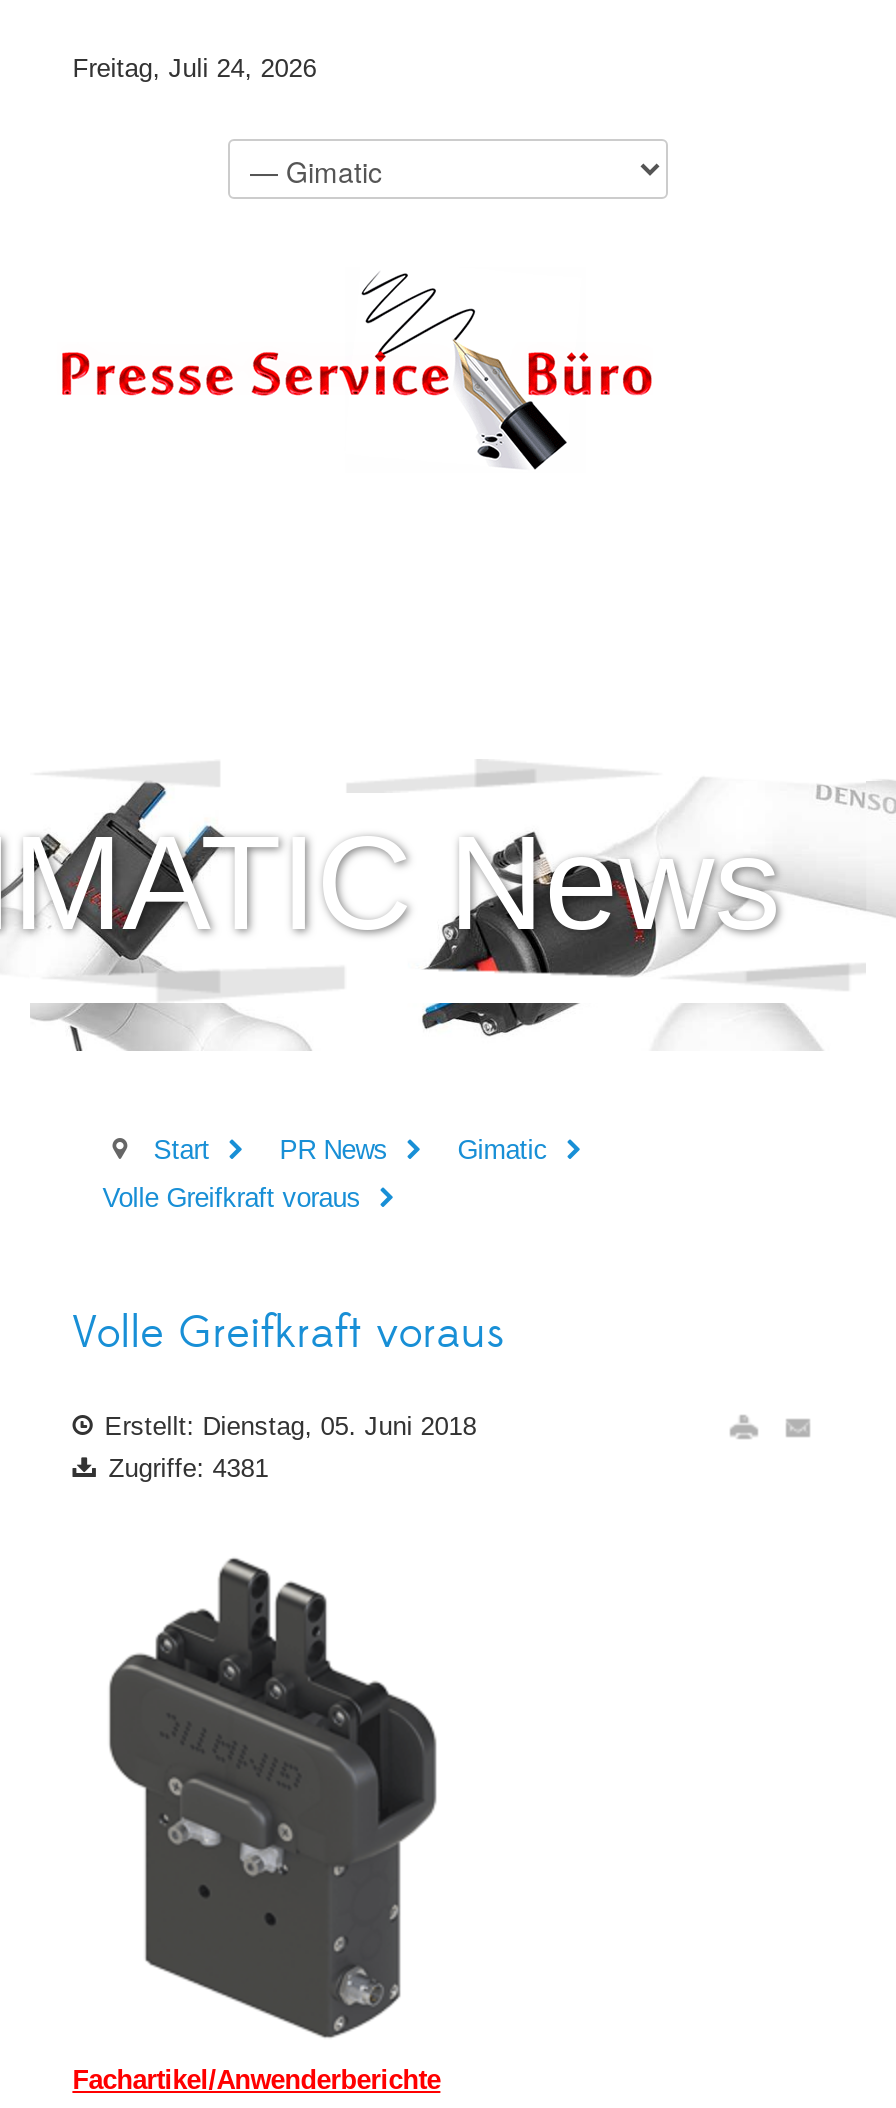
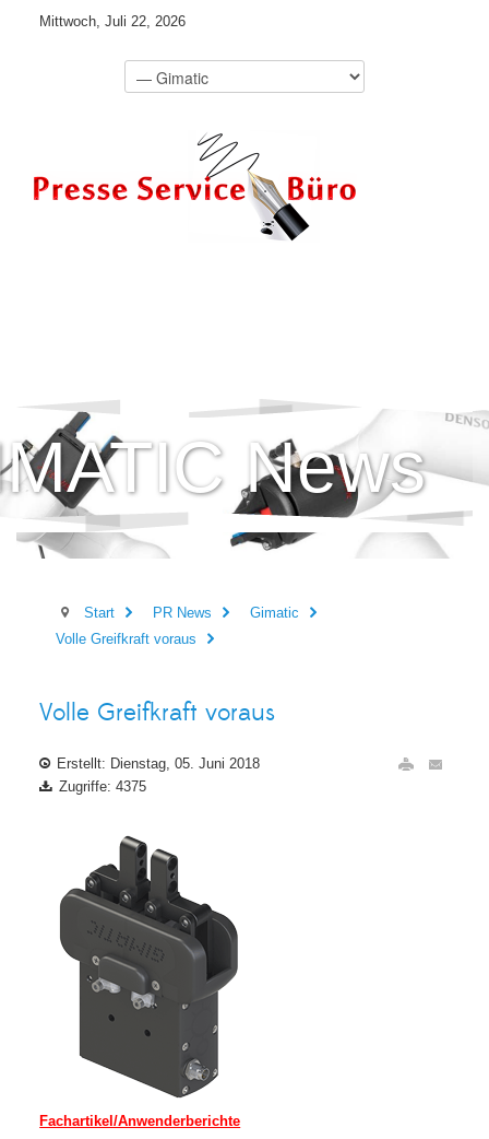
[72,53,316,83] Freitag, Juli 24, 2026 -> [40,13,186,30] Mittwoch, Juli 22, 2026
[108,1452,268,1482] Zugriffe: 4381 -> [59,778,146,794] Zugriffe: 4375

